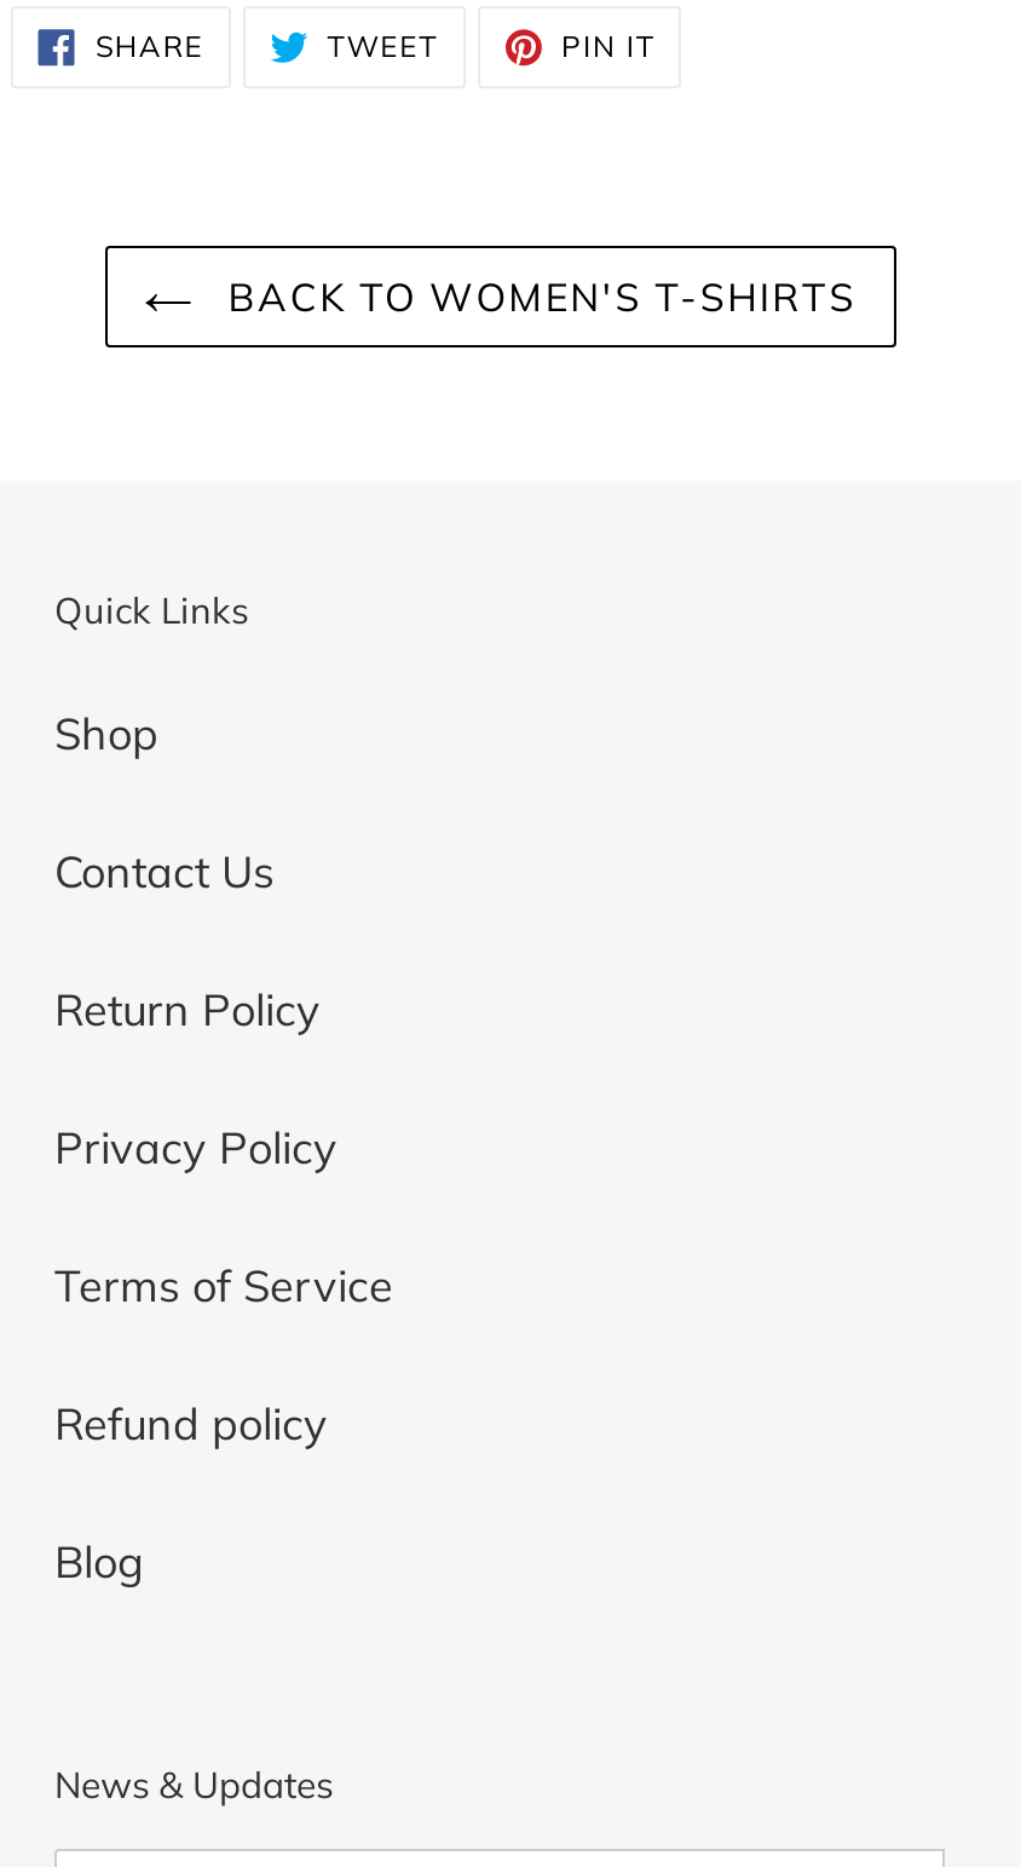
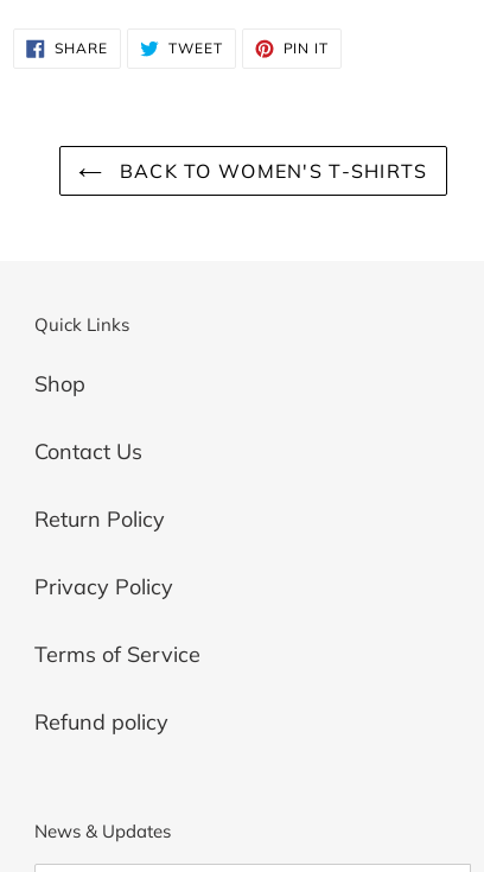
[54,1533,144,1588] Blog -> none

